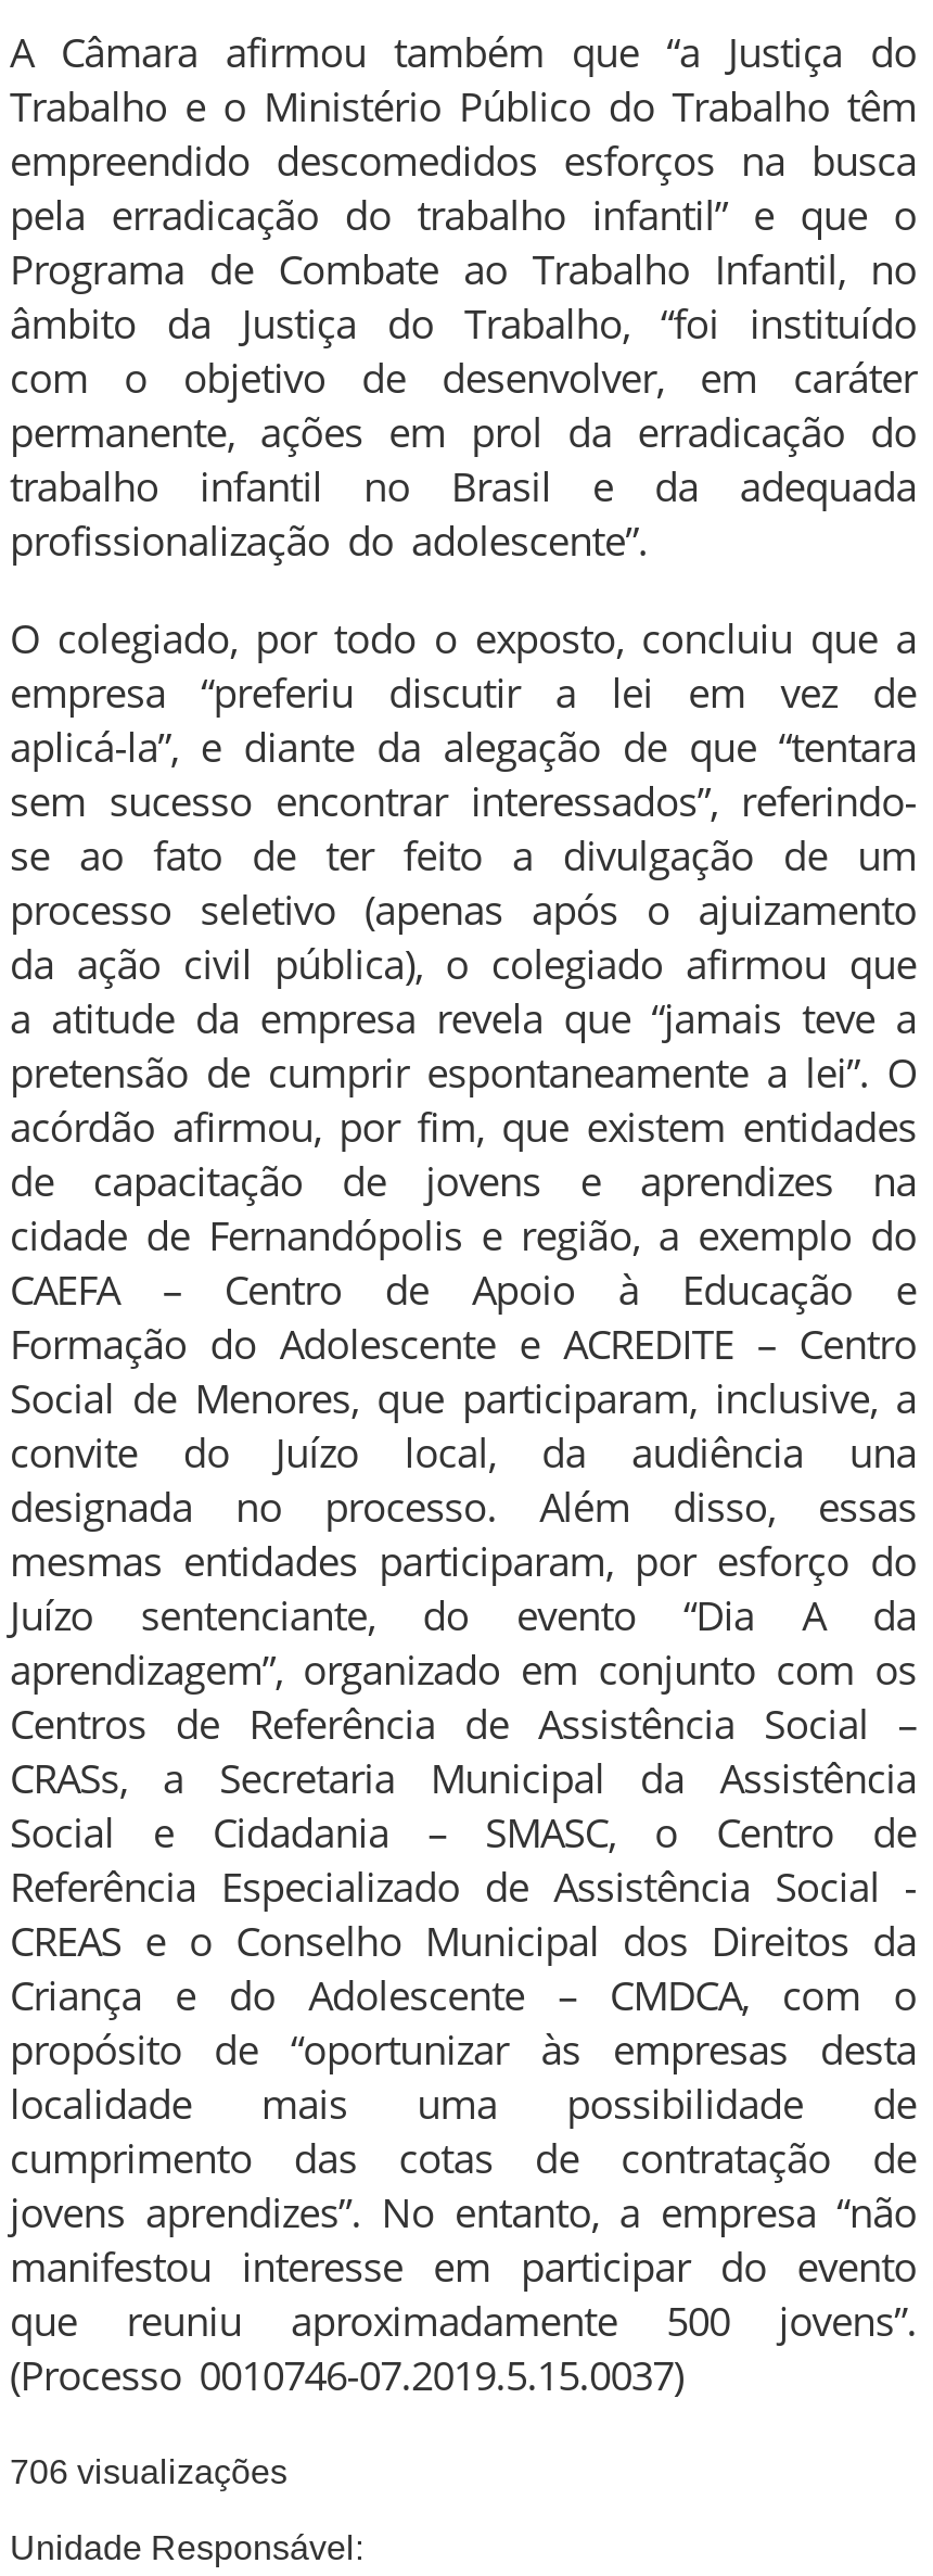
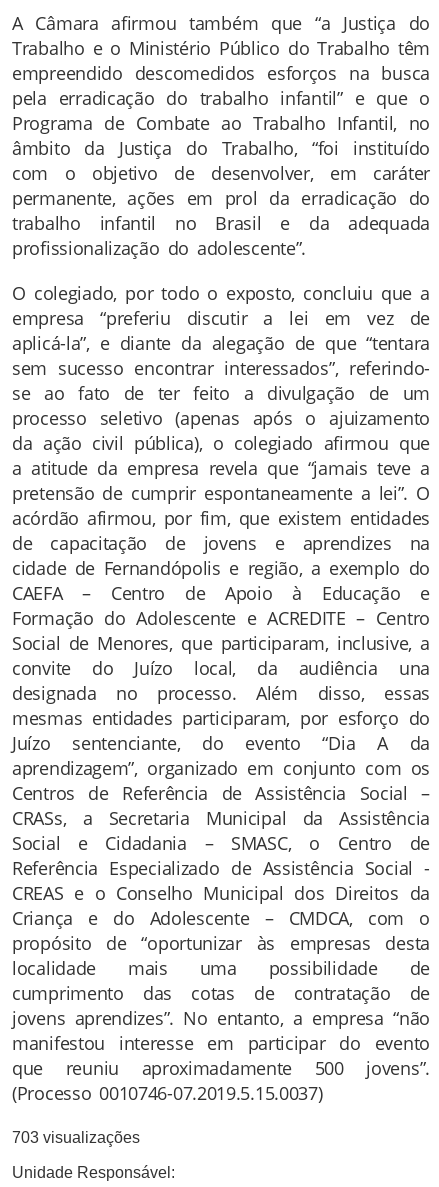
[10,2453,287,2490] 706 visualizações -> [12,1129,140,1146] 703 visualizações

